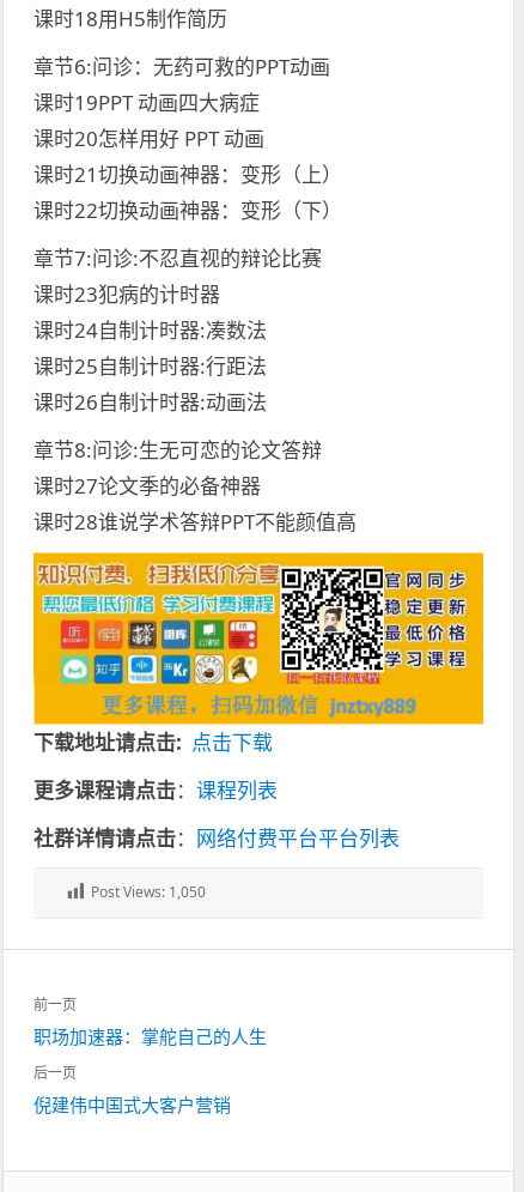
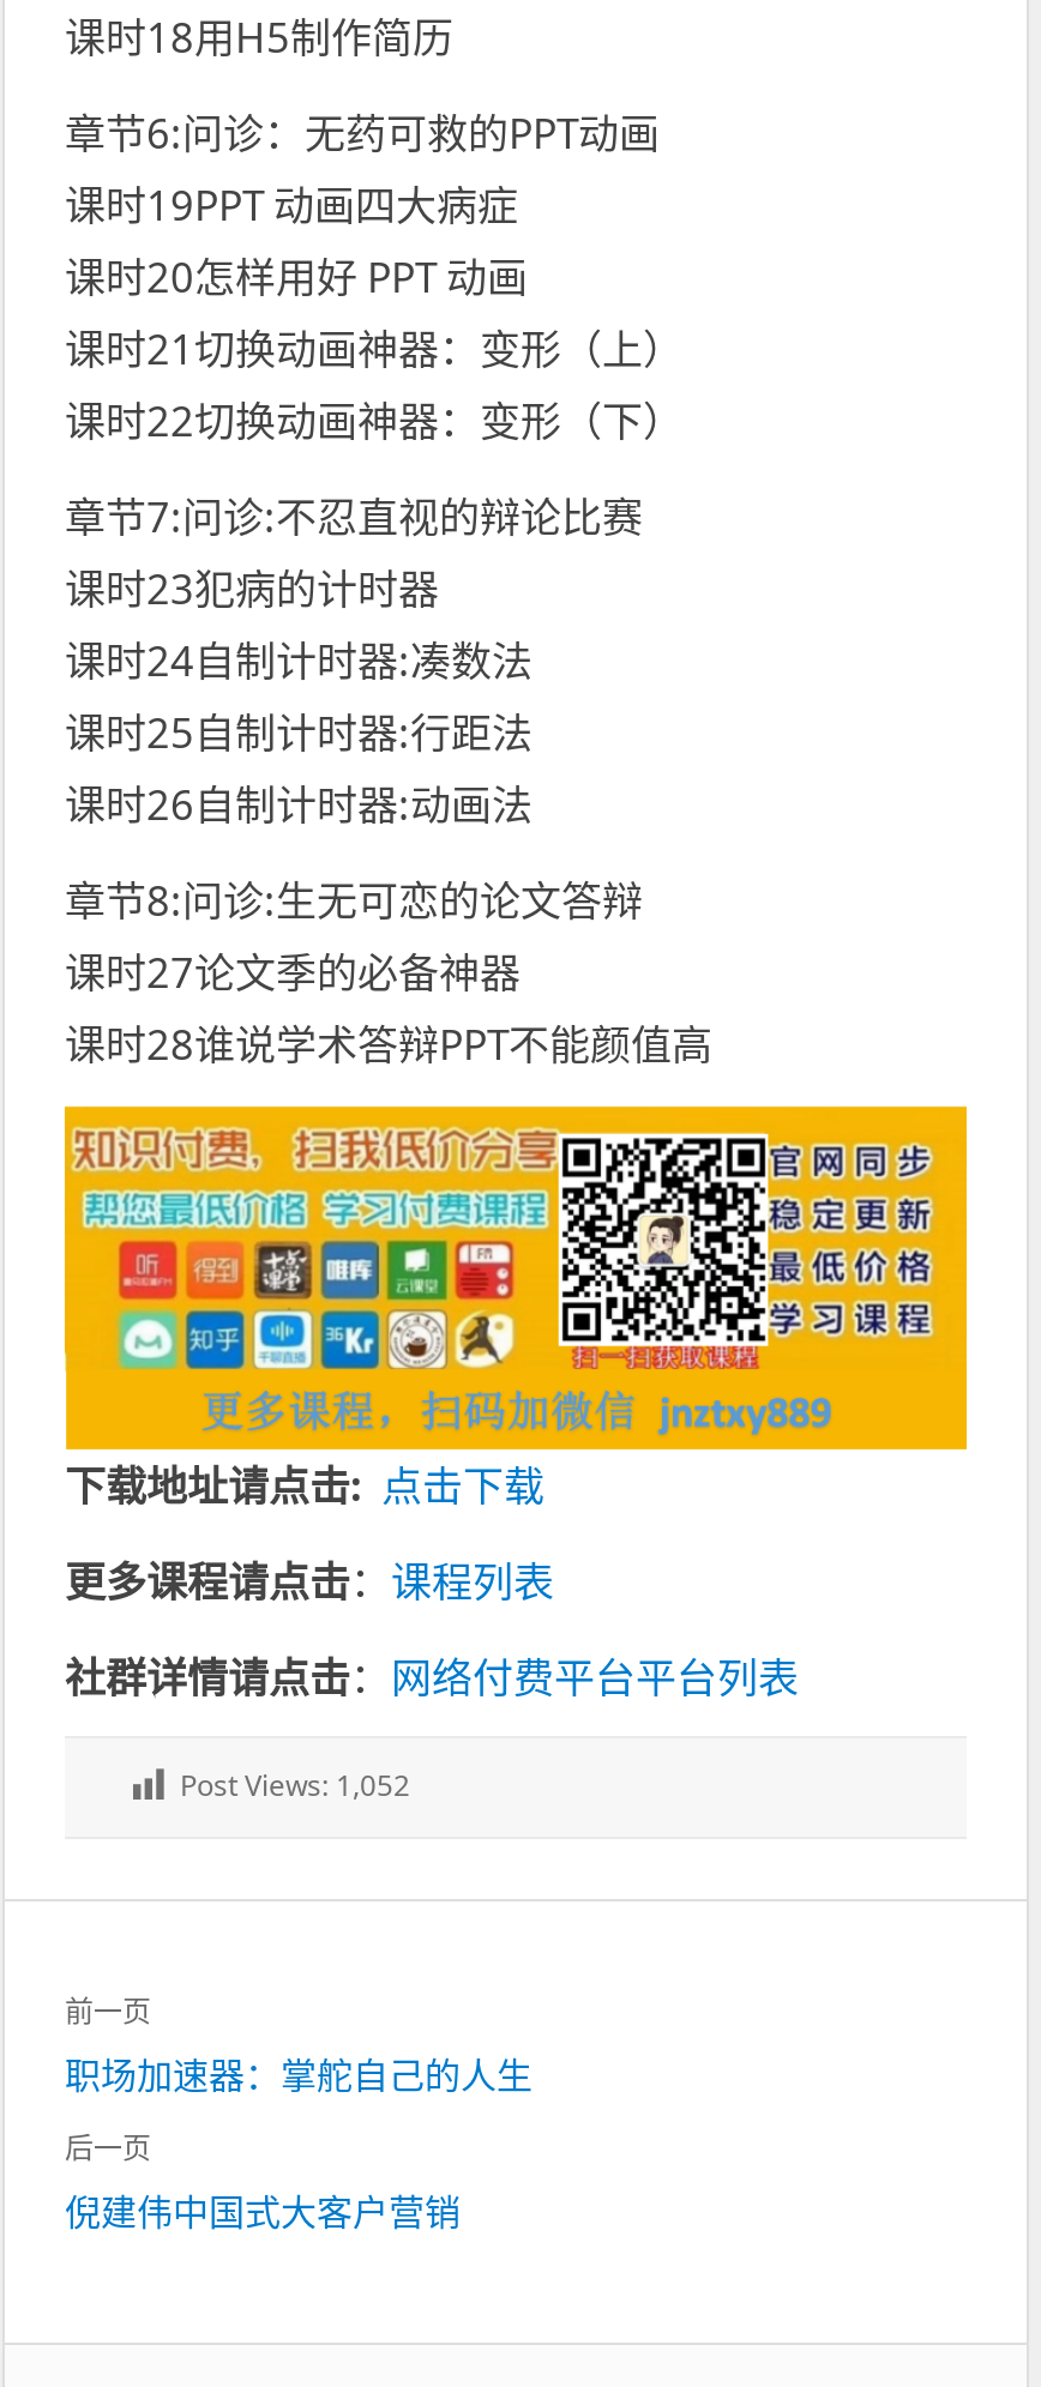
[91,882,206,902] Post Views: 1,050 -> [180,1765,410,1806] Post Views: 1,052

